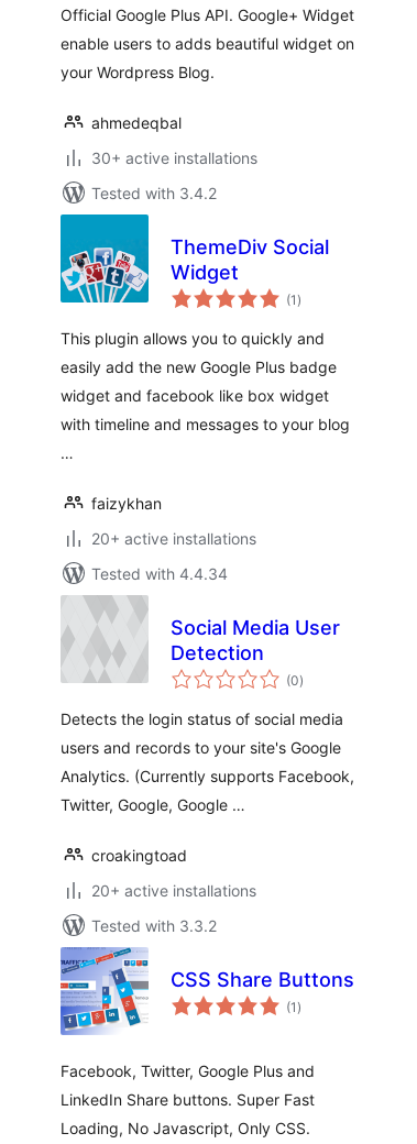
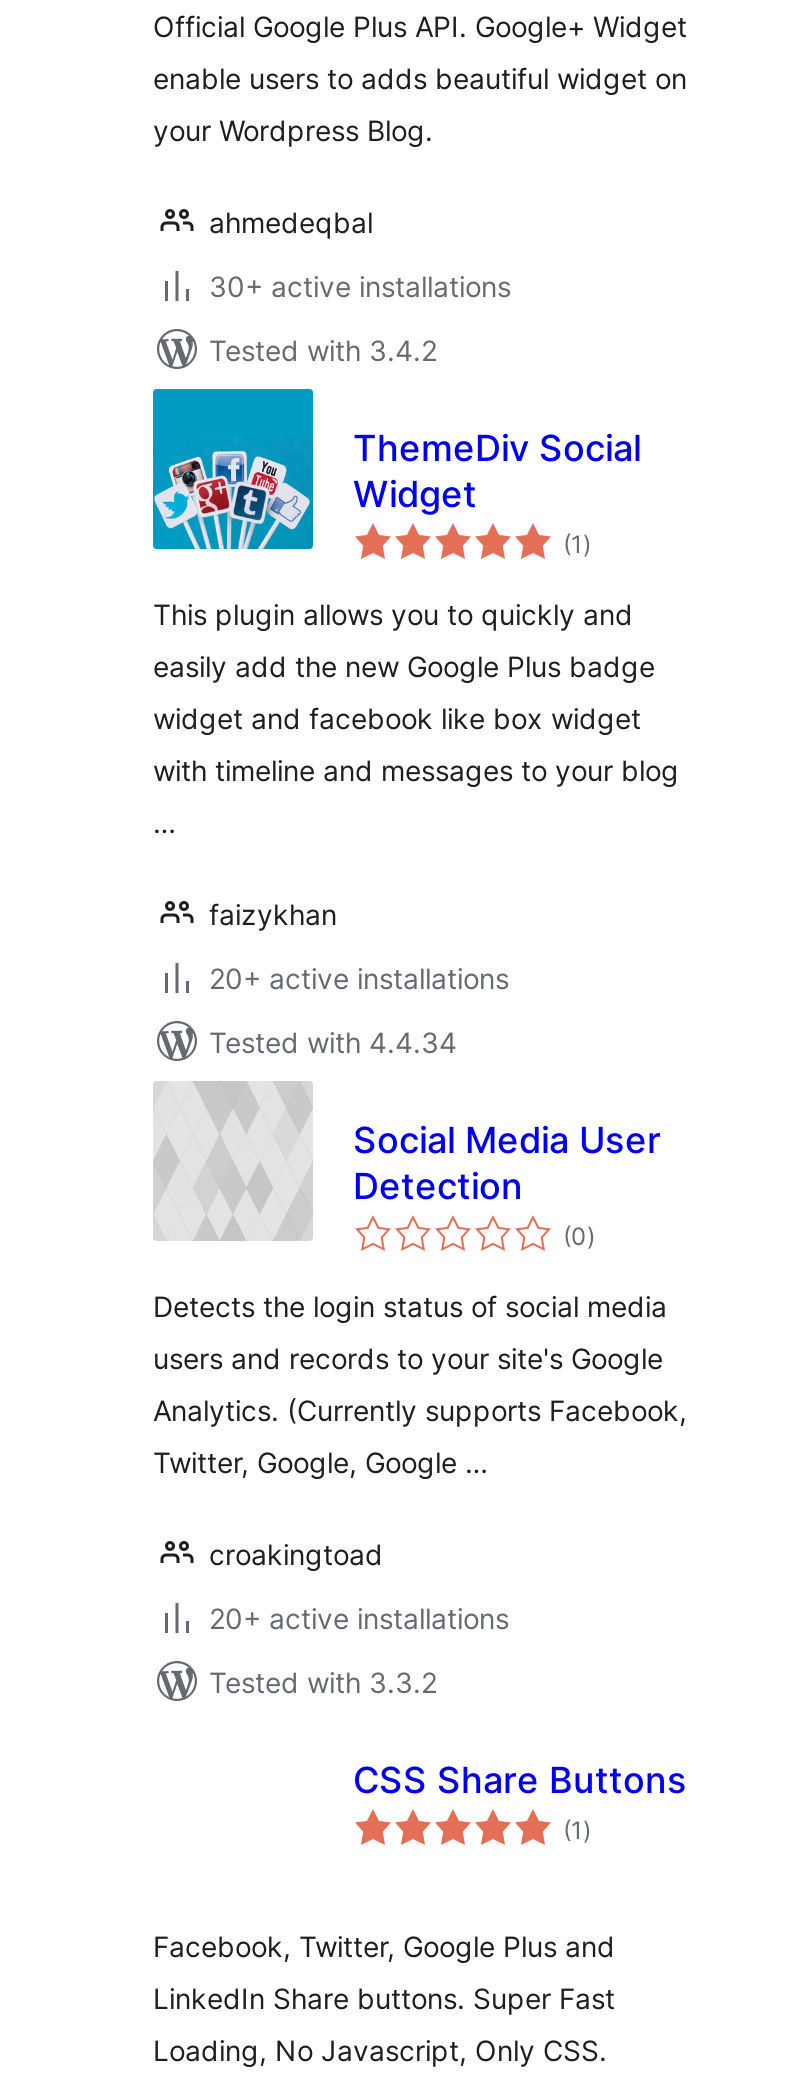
[59,946,150,1036] [image] -> none

